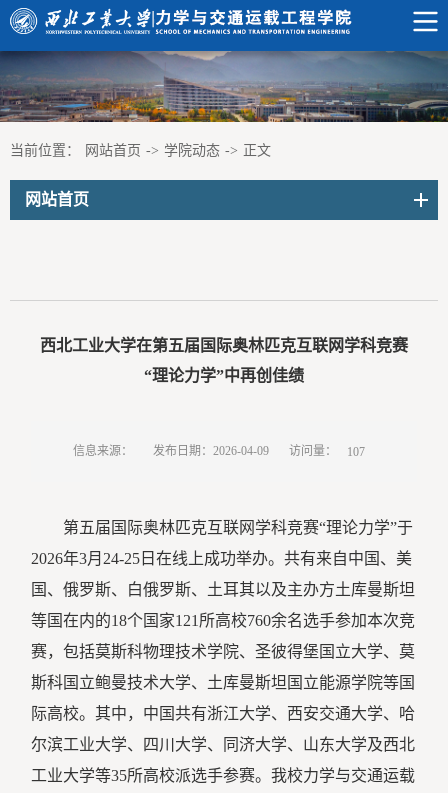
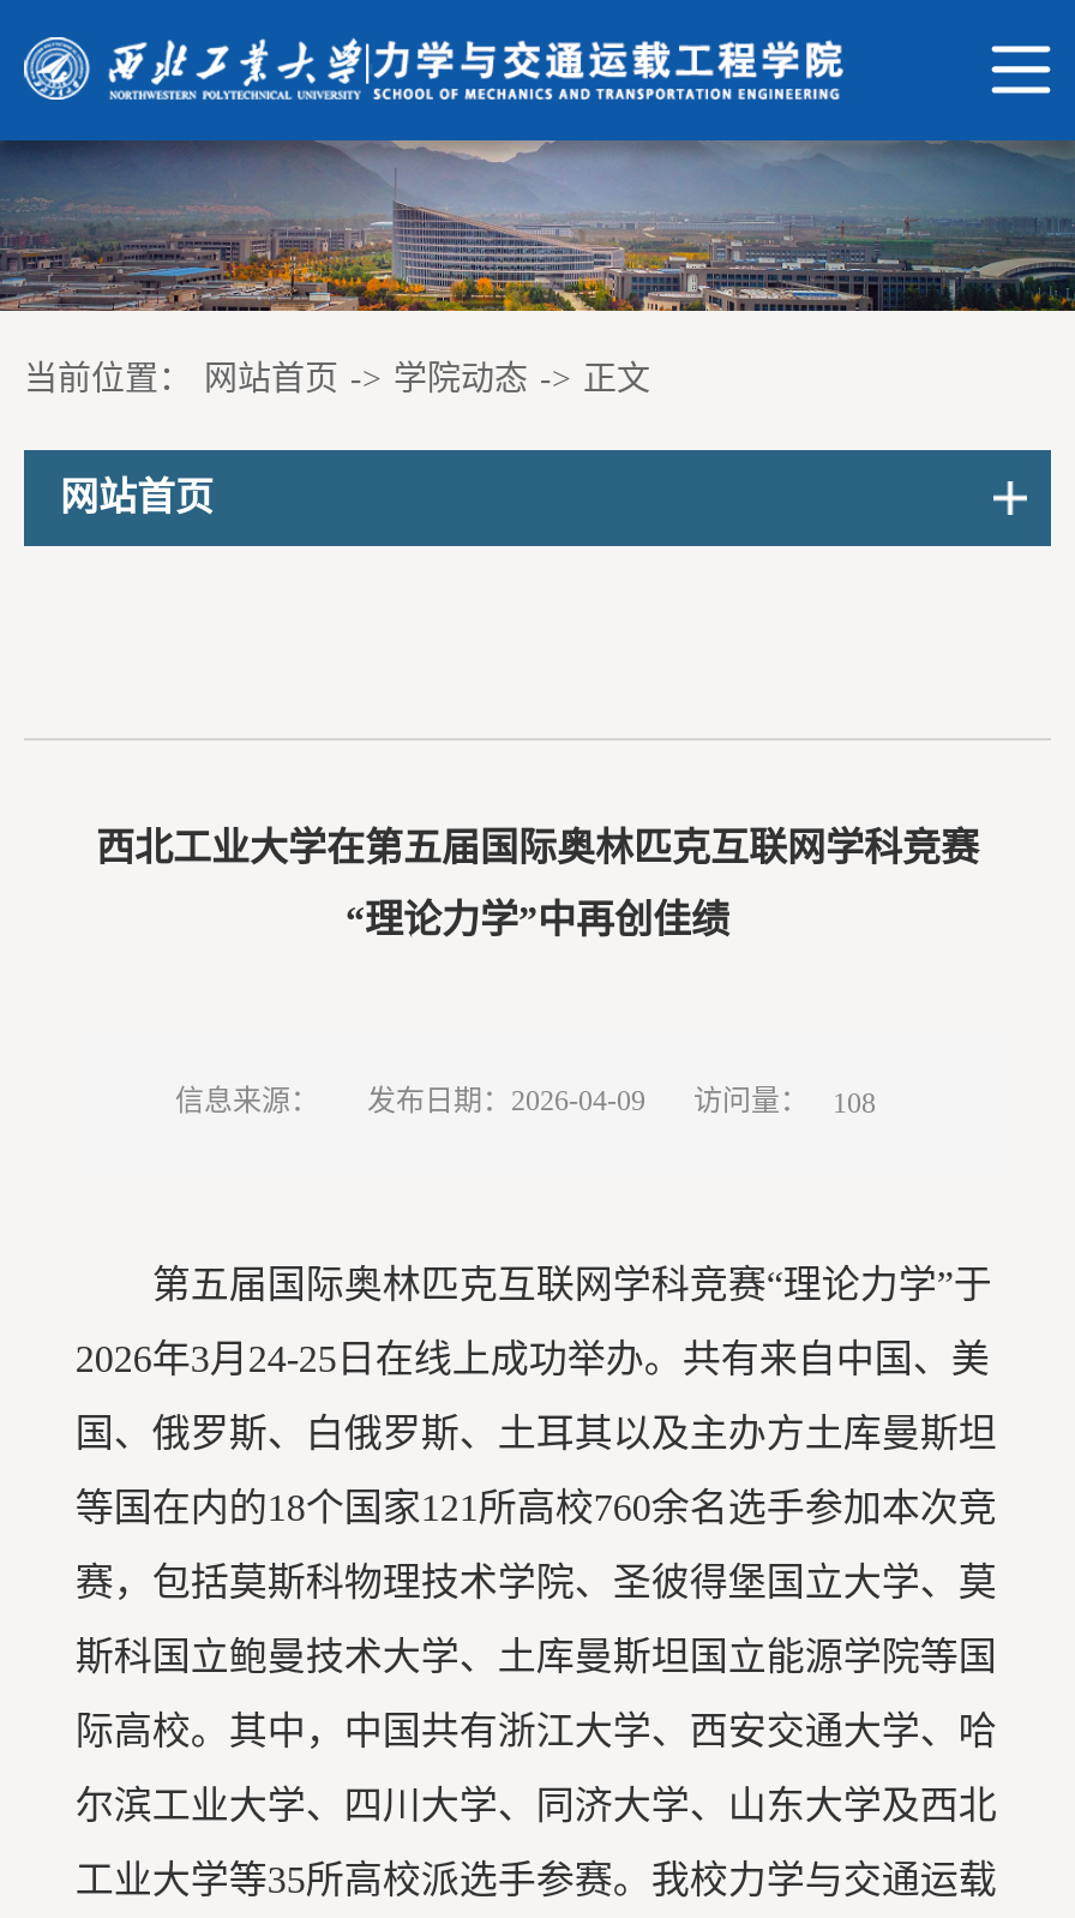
[73,444,365,459] 信息来源： 发布日期：2026-04-09 访问量： 107 -> [175,1083,876,1120] 信息来源： 发布日期：2026-04-09 访问量： 108

